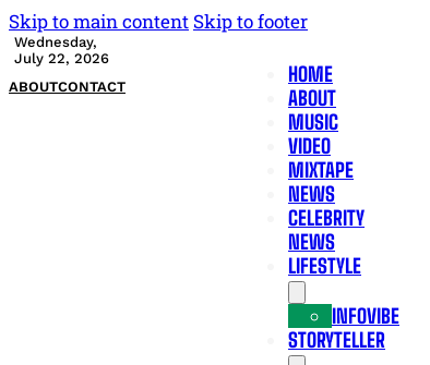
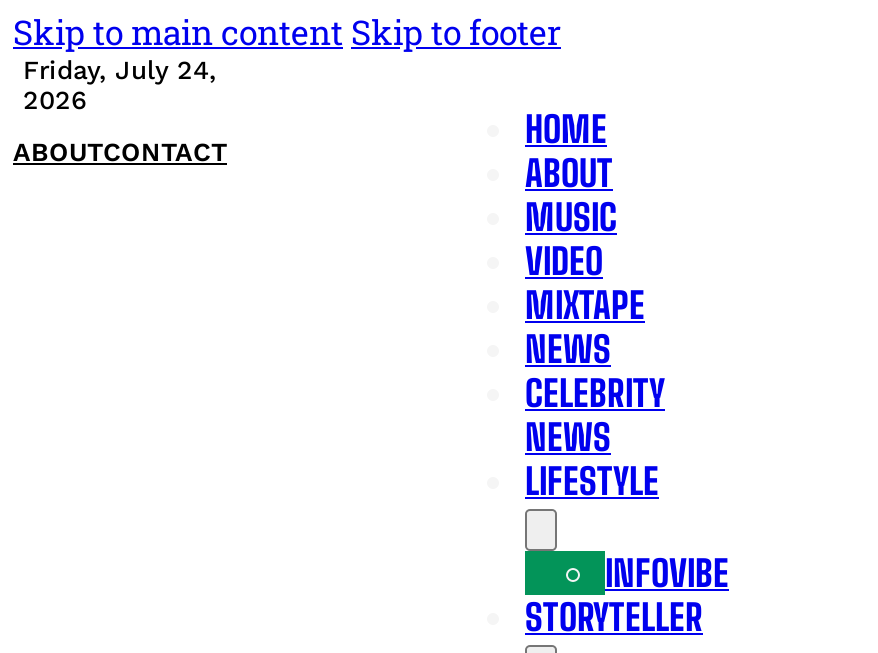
[14,34,109,66] Wednesday, | July 22, 2026 -> [23,55,217,115] Friday, July 24, | 2026

